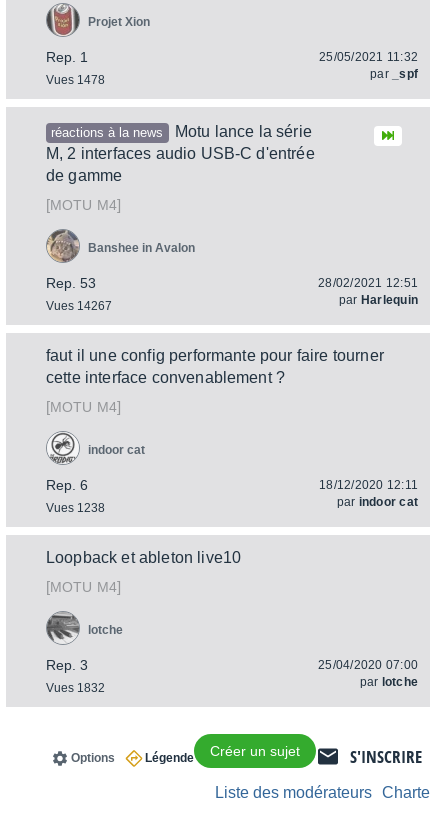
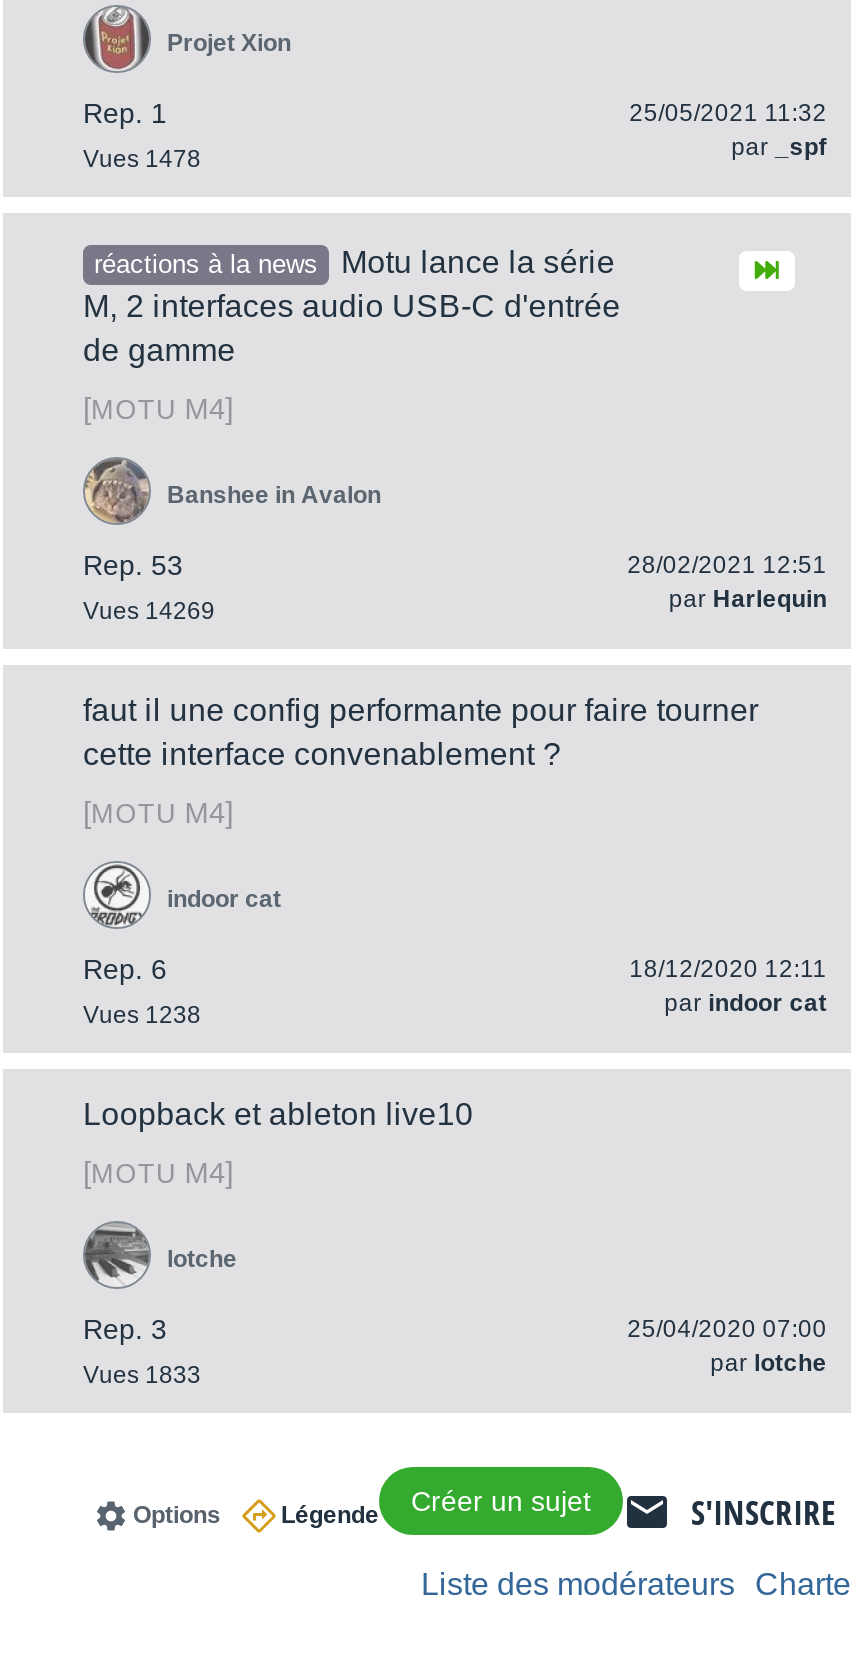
[46,299,112,313] Vues 14267 -> [83,597,215,625] Vues 14269
[46,681,105,695] Vues 1832 -> [83,1361,201,1389] Vues 1833

